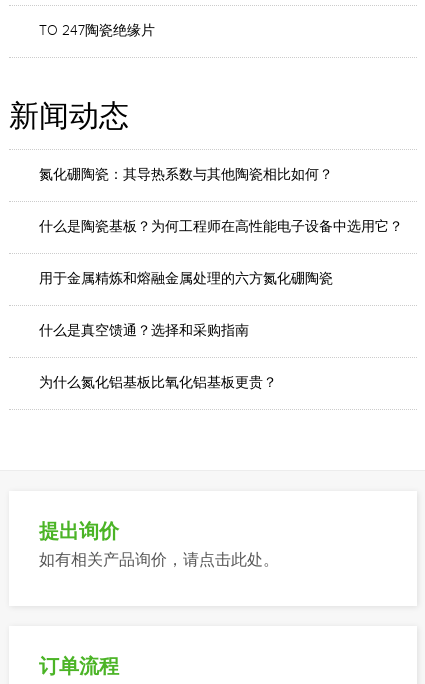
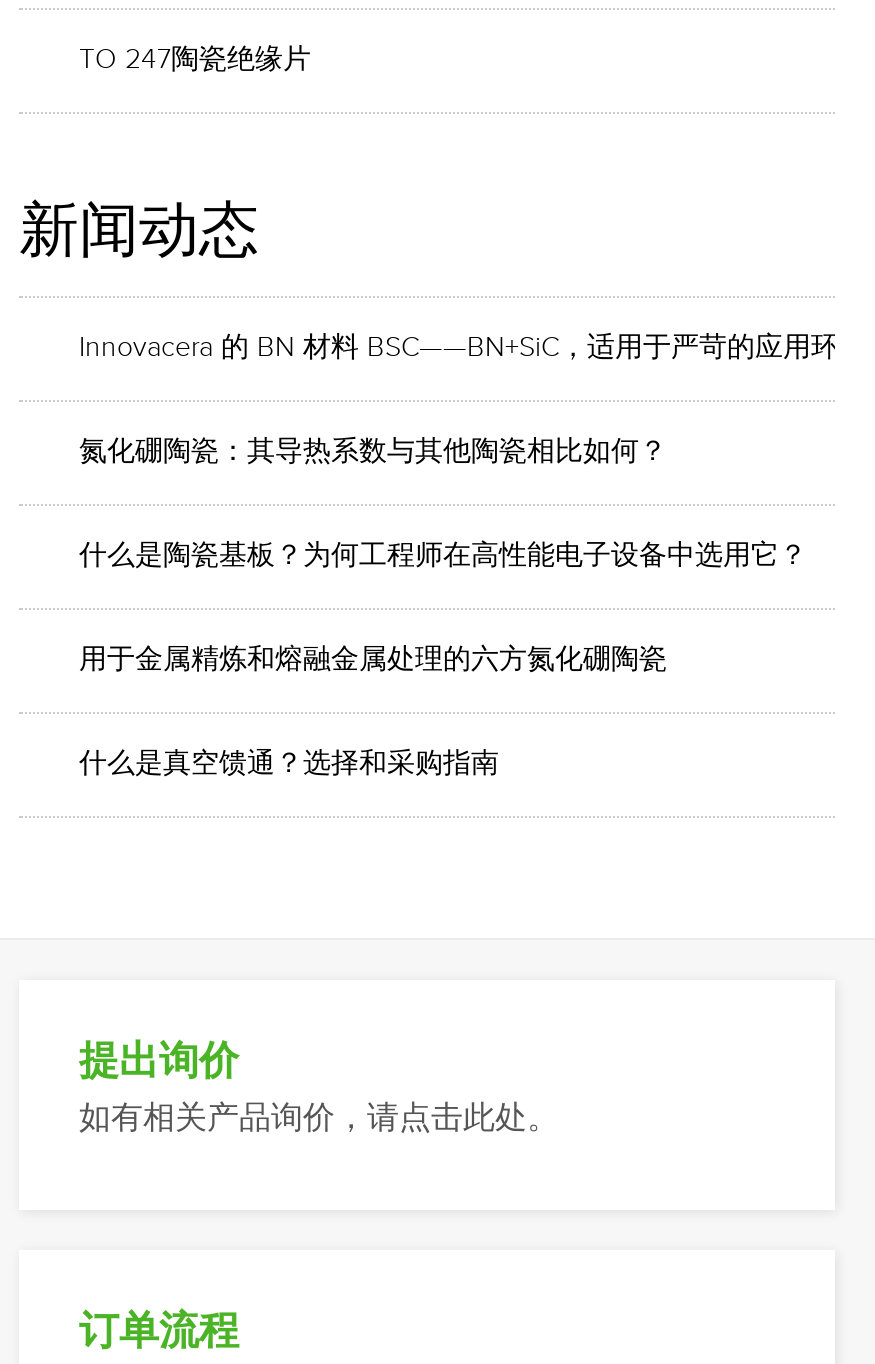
none -> [79,332,867,364] Innovacera 的 BN 材料 BSC——BN+SiC，适用于严苛的应用环境
moved [39,167,403,339] -> [79,436,807,780]: 氮化硼陶瓷：其导热系数与其他陶瓷相比如何？ | 什么是陶瓷基板？为何工程师在高性能电子设备中选用它？ | 用于金属精炼和熔融金属处理的六方氮化硼陶瓷 | 什么是真空馈通？选择和采购指南
[39,375,277,391] 为什么氮化铝基板比氧化铝基板更贵？ -> none

